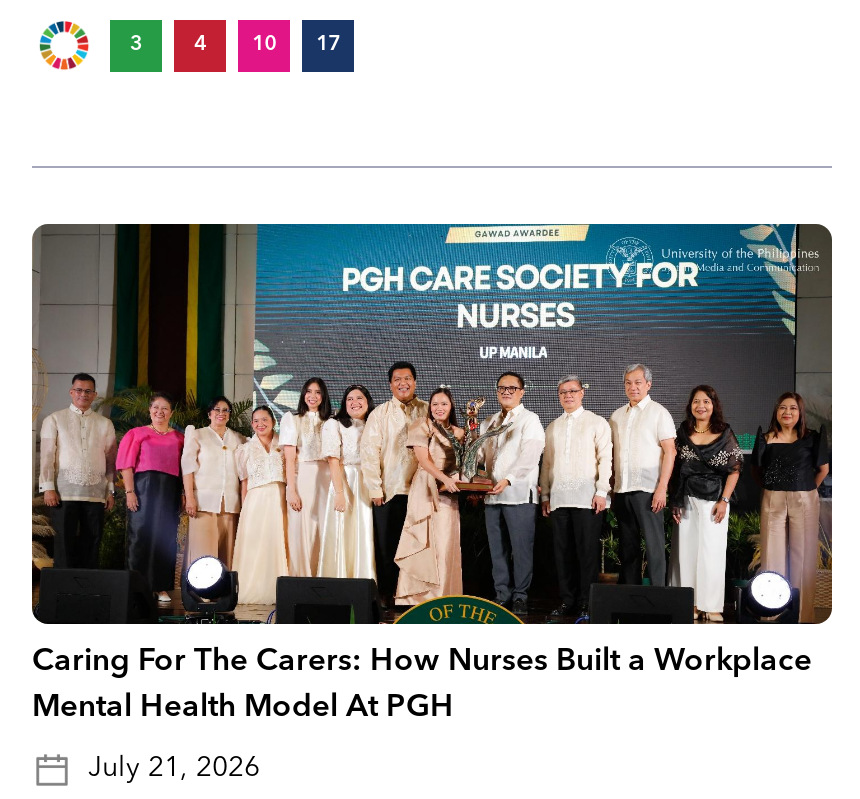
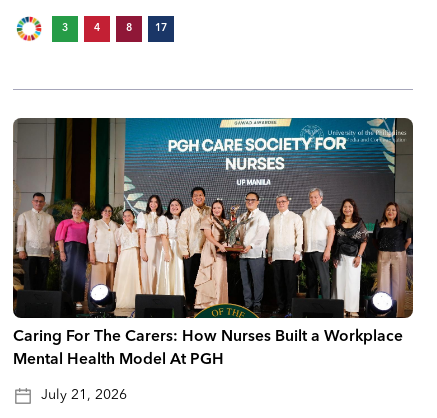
[252,34,276,56] 10 -> [126,23,132,34] 8

